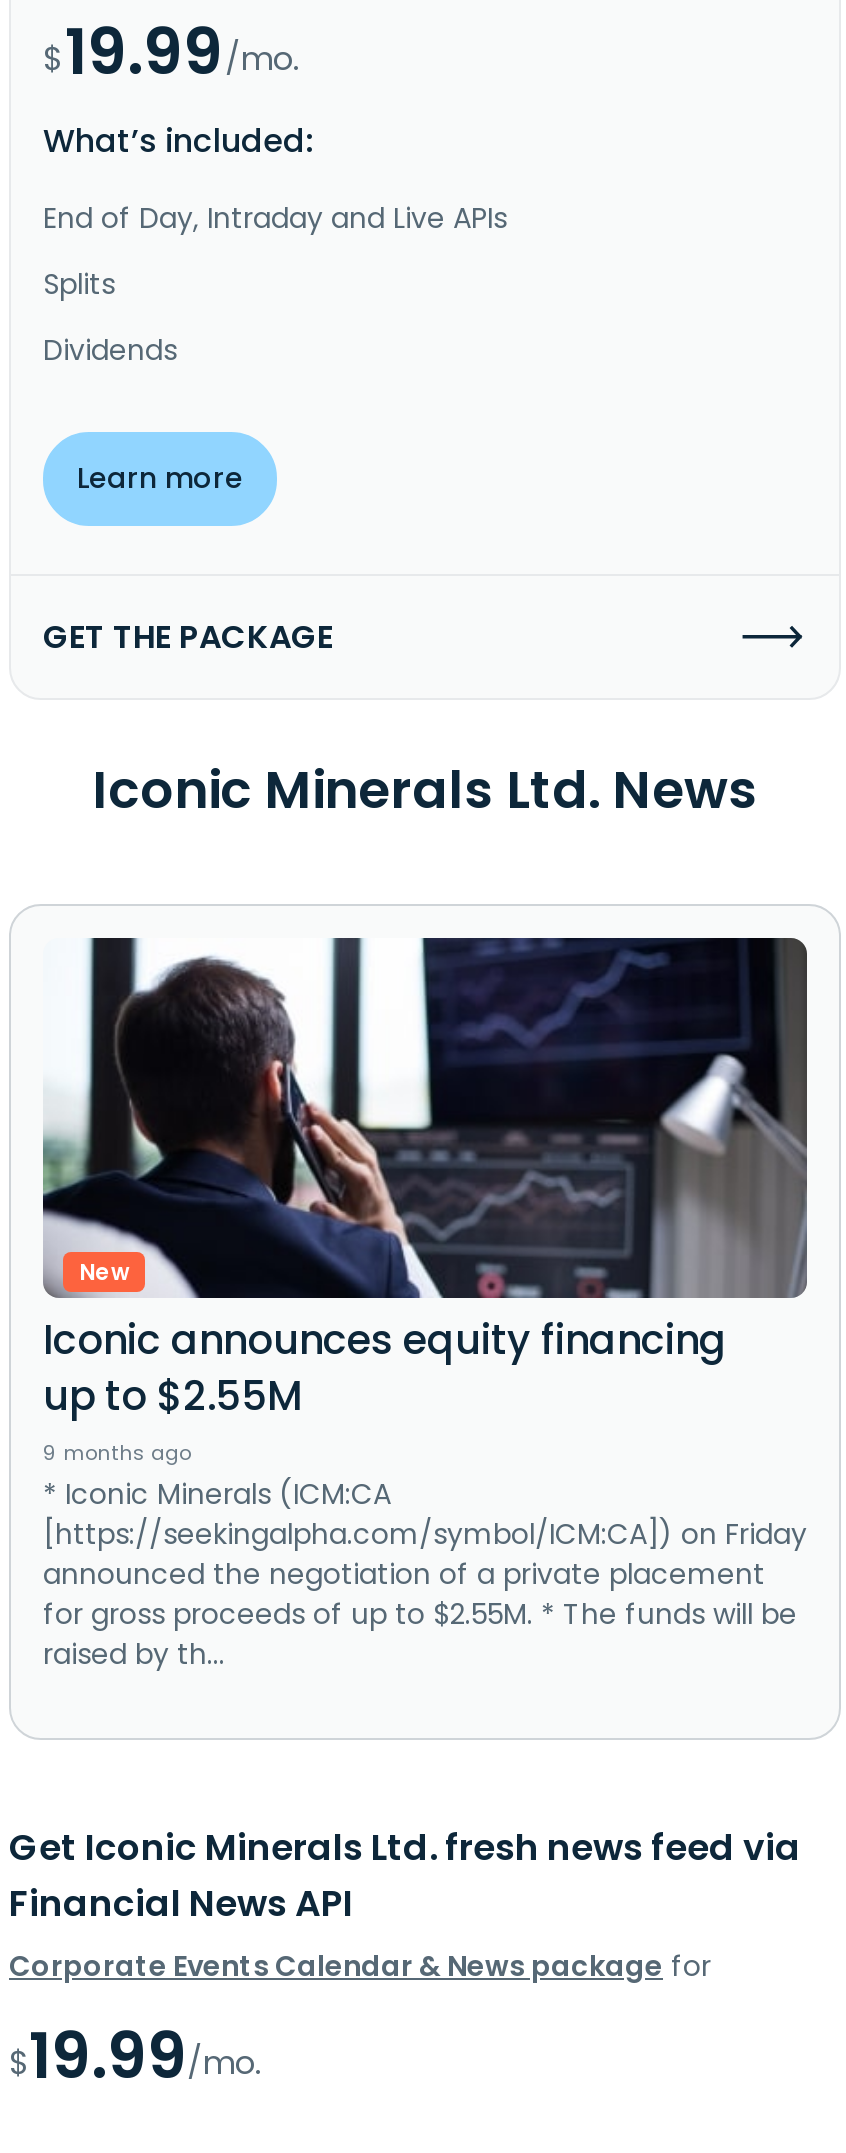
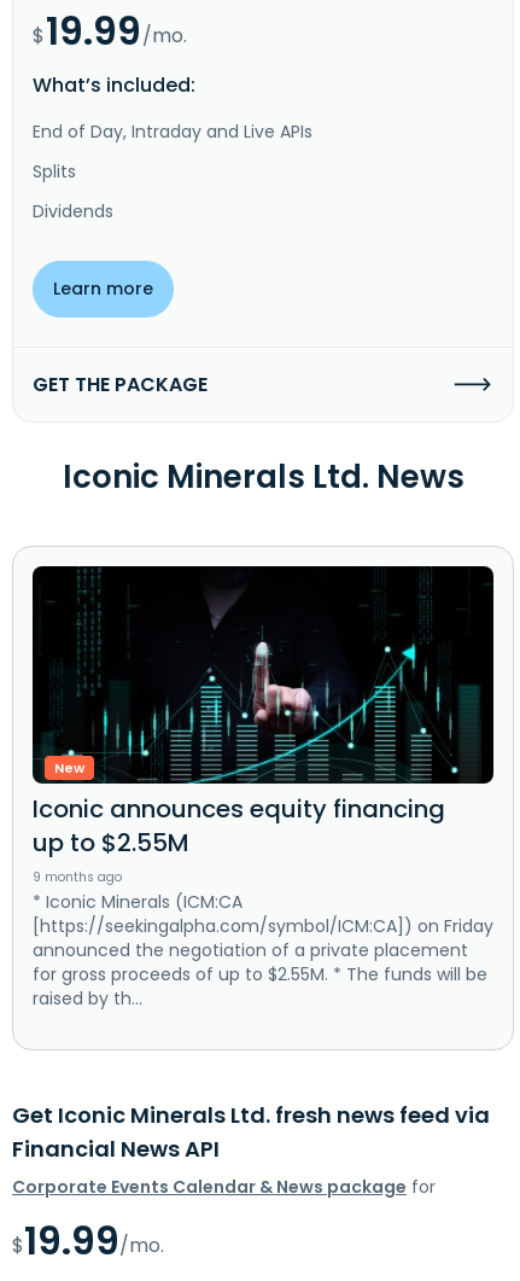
[41,936,809,1300] [image] -> [31,565,495,785] [image]

